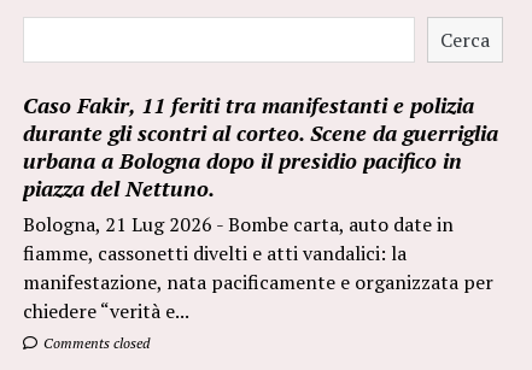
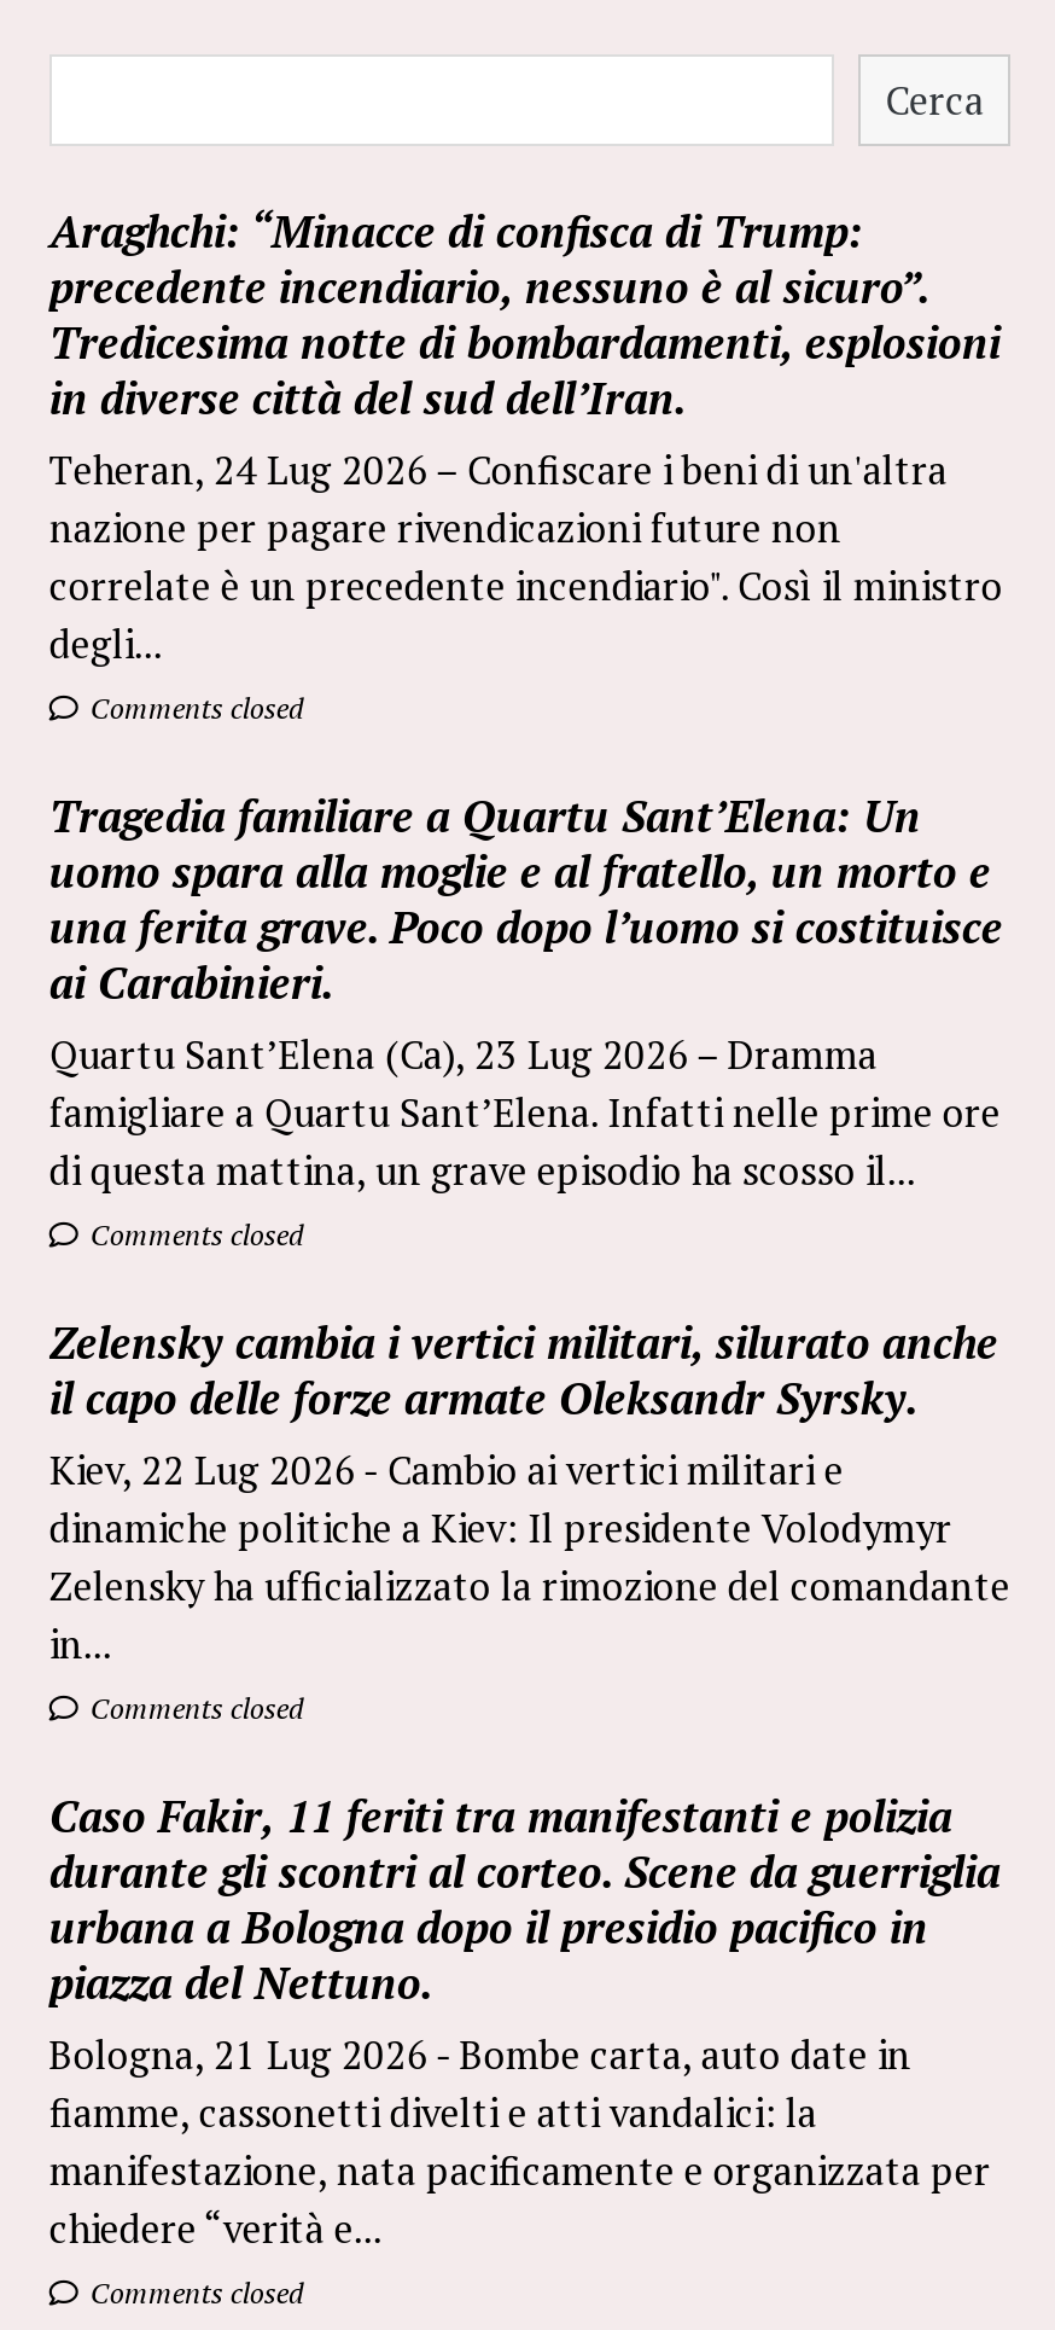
none -> [49,202,1010,1727] Araghchi: “Minacce di confisca di Trump: | precedente incendiario, nessuno è al sicuro”. | Tredicesima notte di bombardamenti, esplosioni | in diverse città del sud dell’Iran. | Teheran, 24 Lug 2026 – Confiscare i beni di un'altra | nazione per pagare rivendicazioni future non | correlate è un precedente incendiario". Così il ministro | degli... | Comments closed | Tragedia familiare a Quartu Sant’Elena: Un | uomo spara alla moglie e al fratello, un morto e | una ferita grave. Poco dopo l’uomo si costituisce | ai Carabinieri. | Quartu Sant’Elena (Ca), 23 Lug 2026 – Dramma | famigliare a Quartu Sant’Elena. Infatti nelle prime ore | di questa mattina, un grave episodio ha scosso il... | Comments closed | Zelensky cambia i vertici militari, silurato anche | il capo delle forze armate Oleksandr Syrsky. | Kiev, 22 Lug 2026 - Cambio ai vertici militari e | dinamiche politiche a Kiev: Il presidente Volodymyr | Zelensky ha ufficializzato la rimozione del comandante | in... | Comments closed

